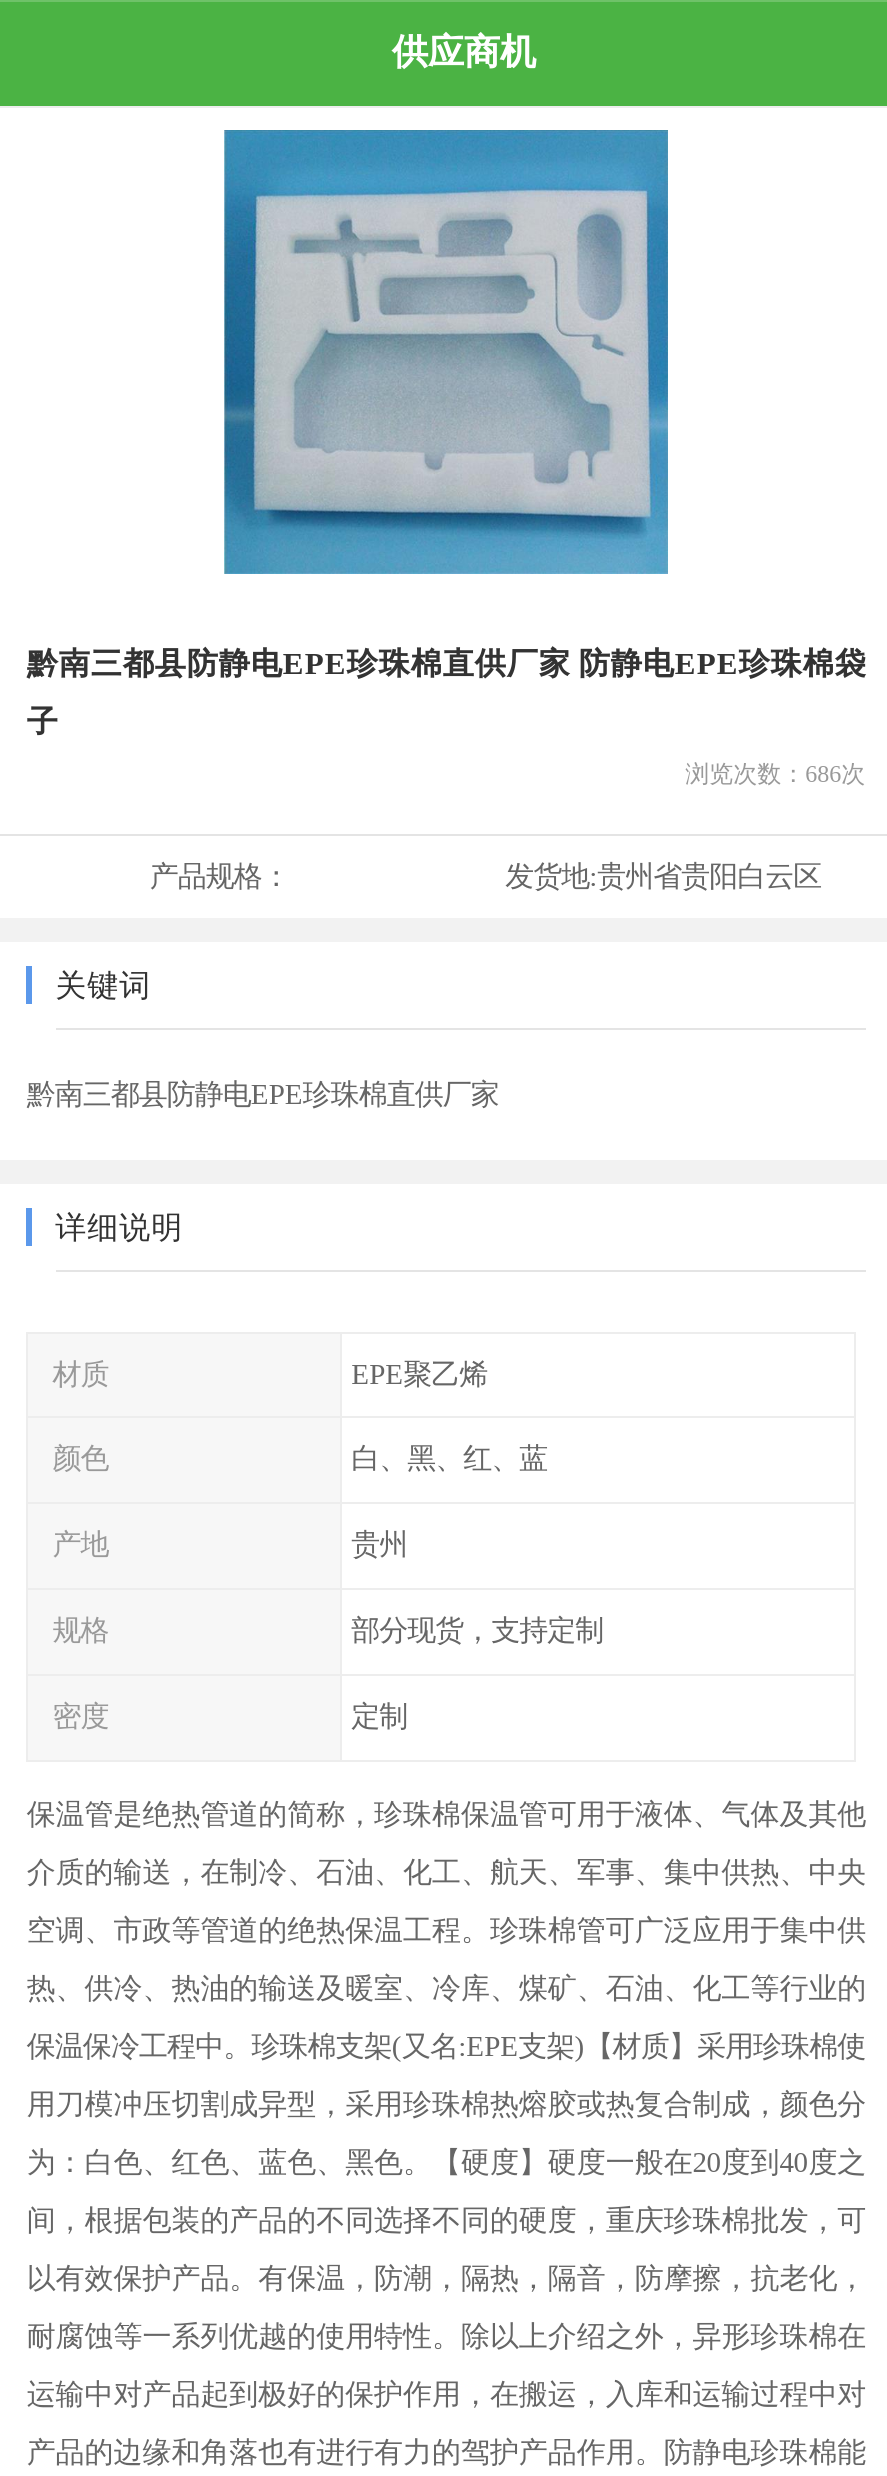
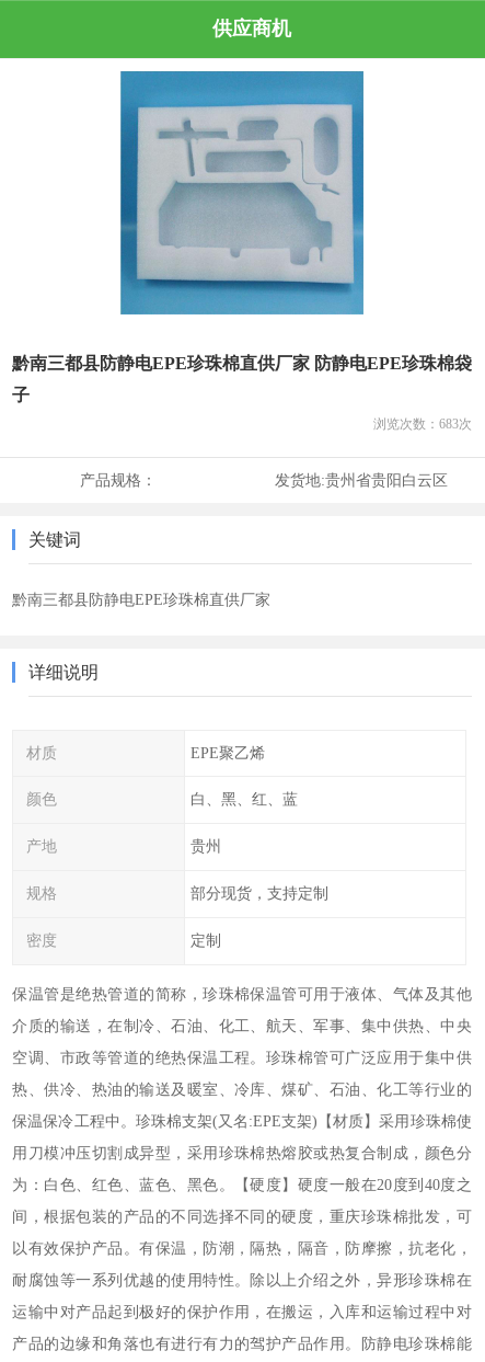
[685,759,865,787] 浏览次数：686次 -> [373,416,472,431] 浏览次数：683次

